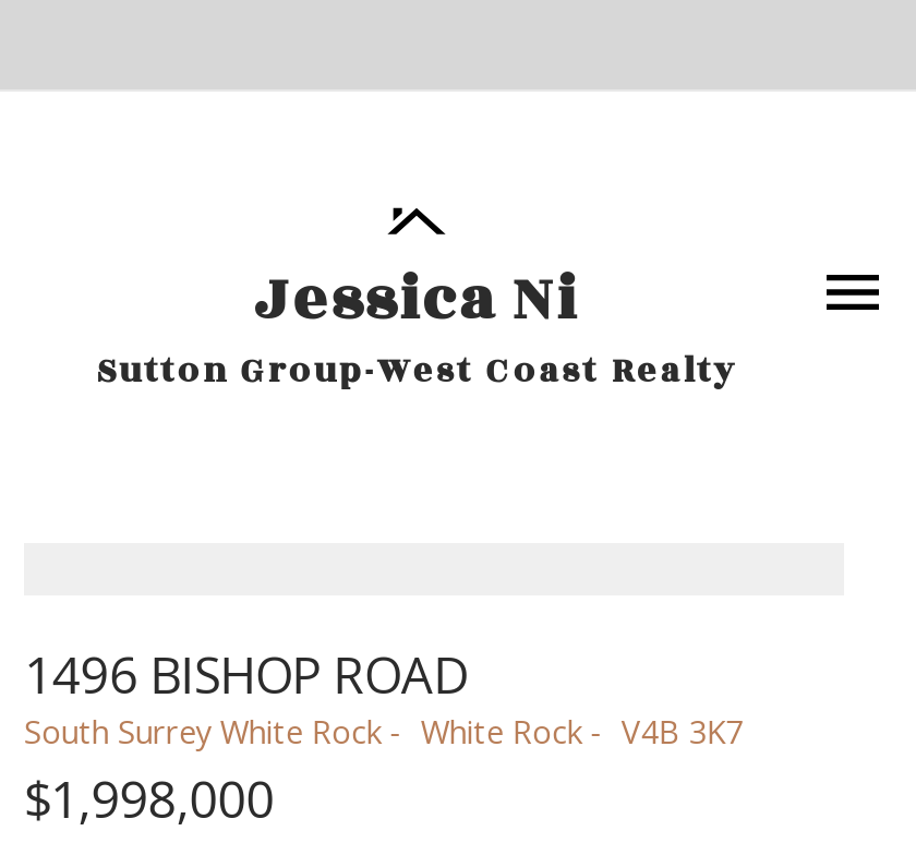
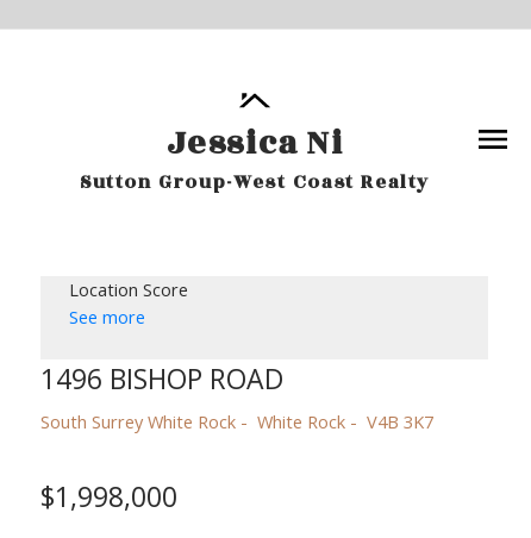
none -> [69,278,188,329] Location Score | See more

